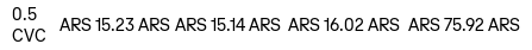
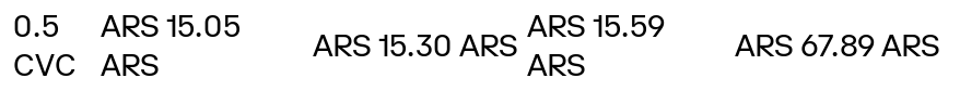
[60,15,520,36] ARS 15.23 ARS ARS 15.14 ARS ARS 16.02 ARS ARS 75.92 ARS -> [101,7,940,85] ARS 15.05 | ARS | ARS 15.30 ARS ARS 15.59 | ARS | ARS 67.89 ARS

